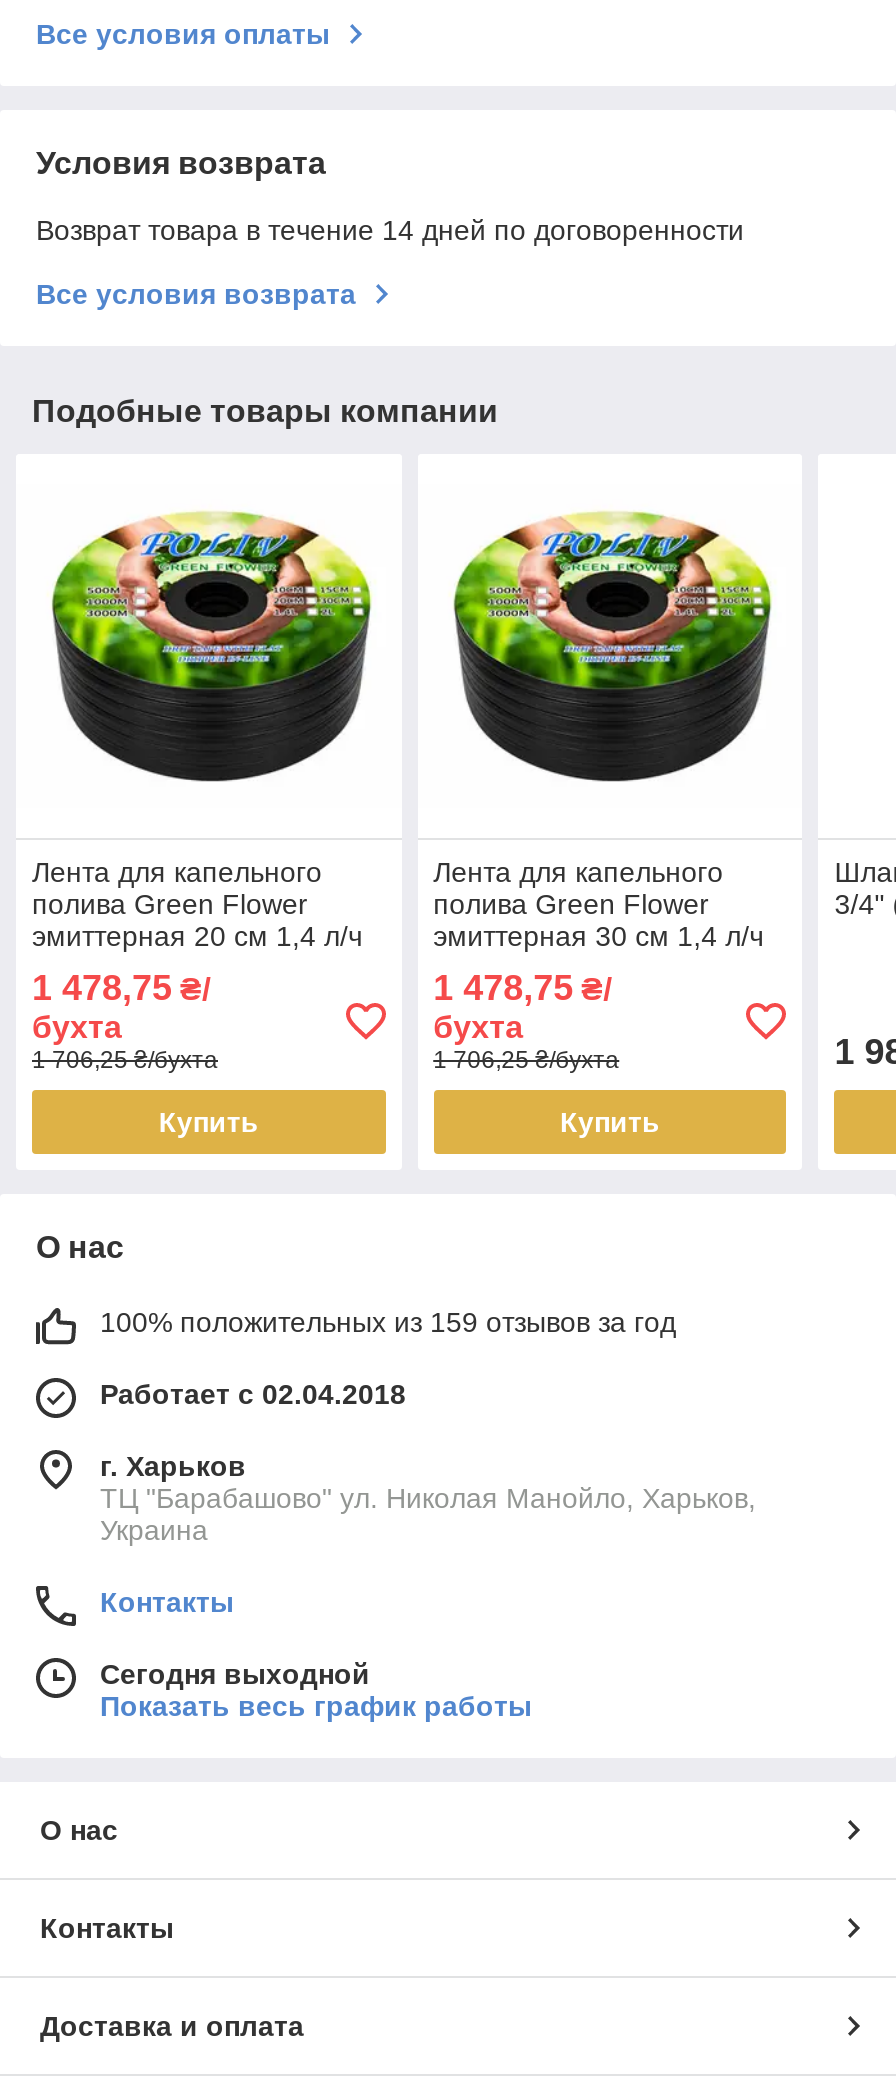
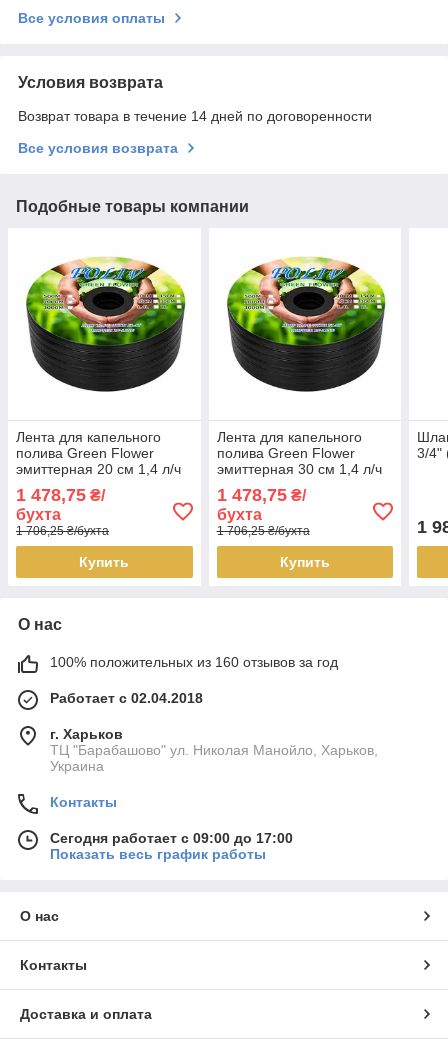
[100,1307,676,1339] 100% положительных из 159 отзывов за год -> [50,654,338,670] 100% положительных из 160 отзывов за год
[100,1659,370,1691] Сегодня выходной -> [50,830,293,846] Сегодня работает с 09:00 до 17:00

